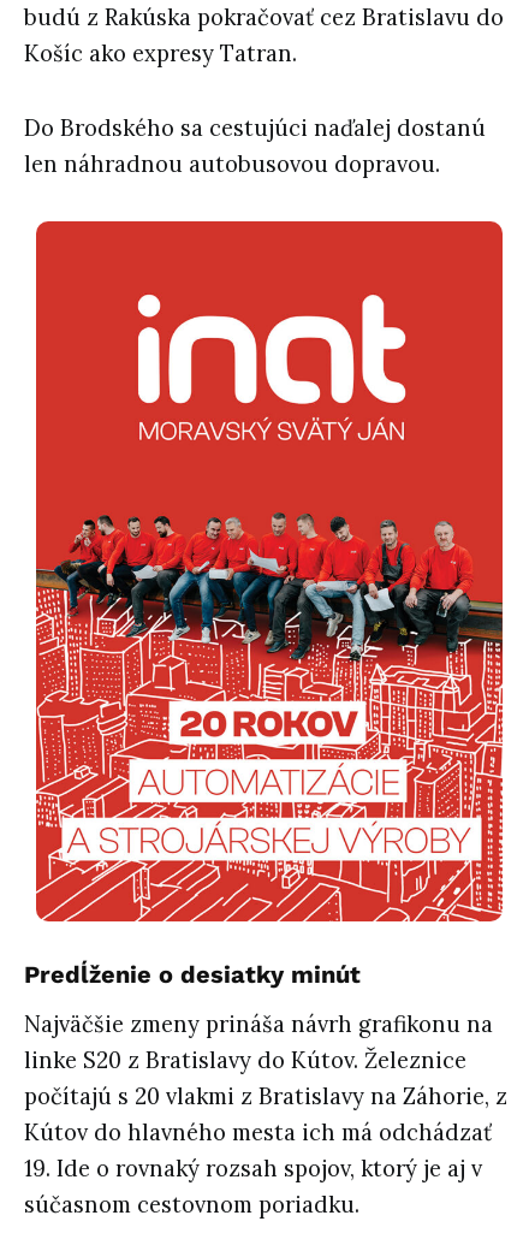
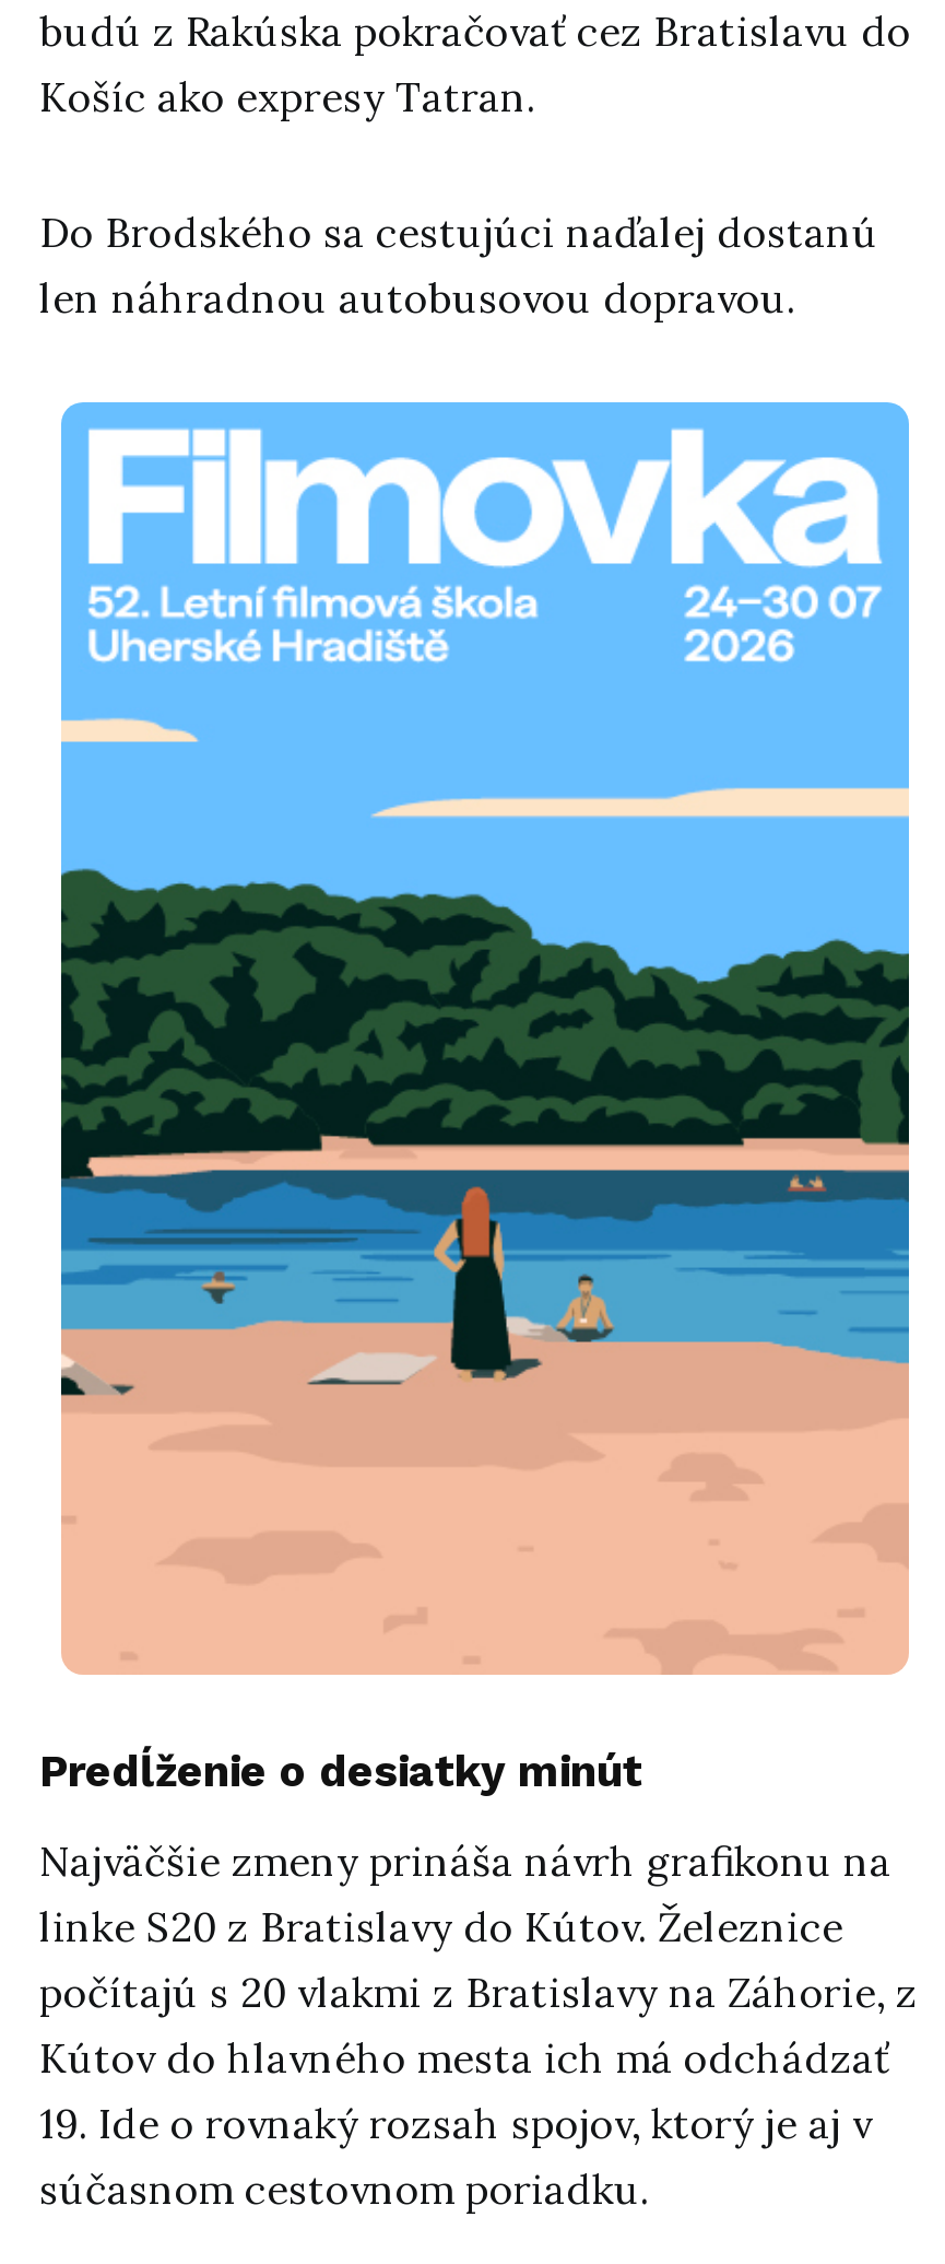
[35,220,504,921] [image] -> [59,400,911,1673] [image]

